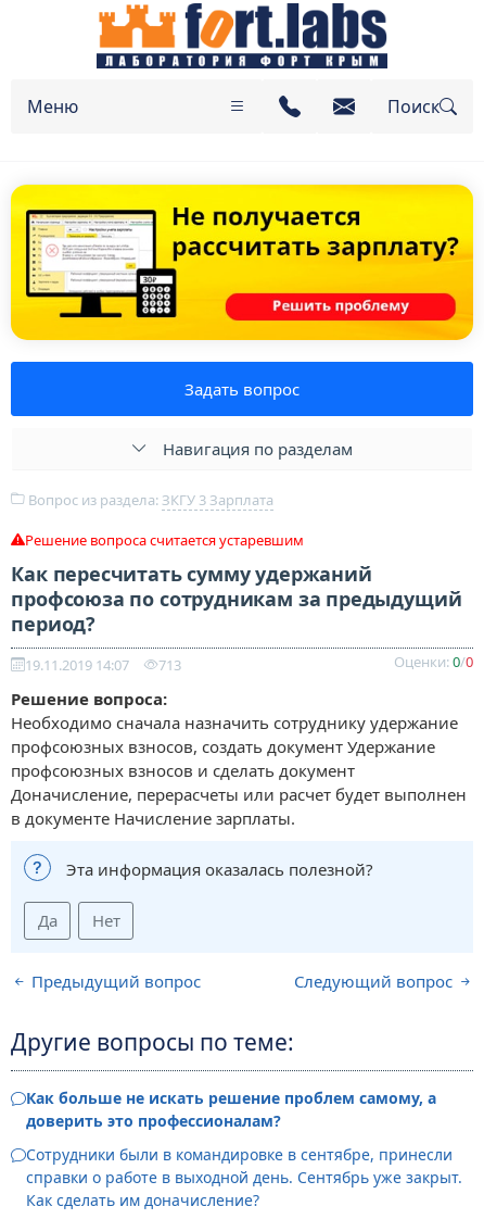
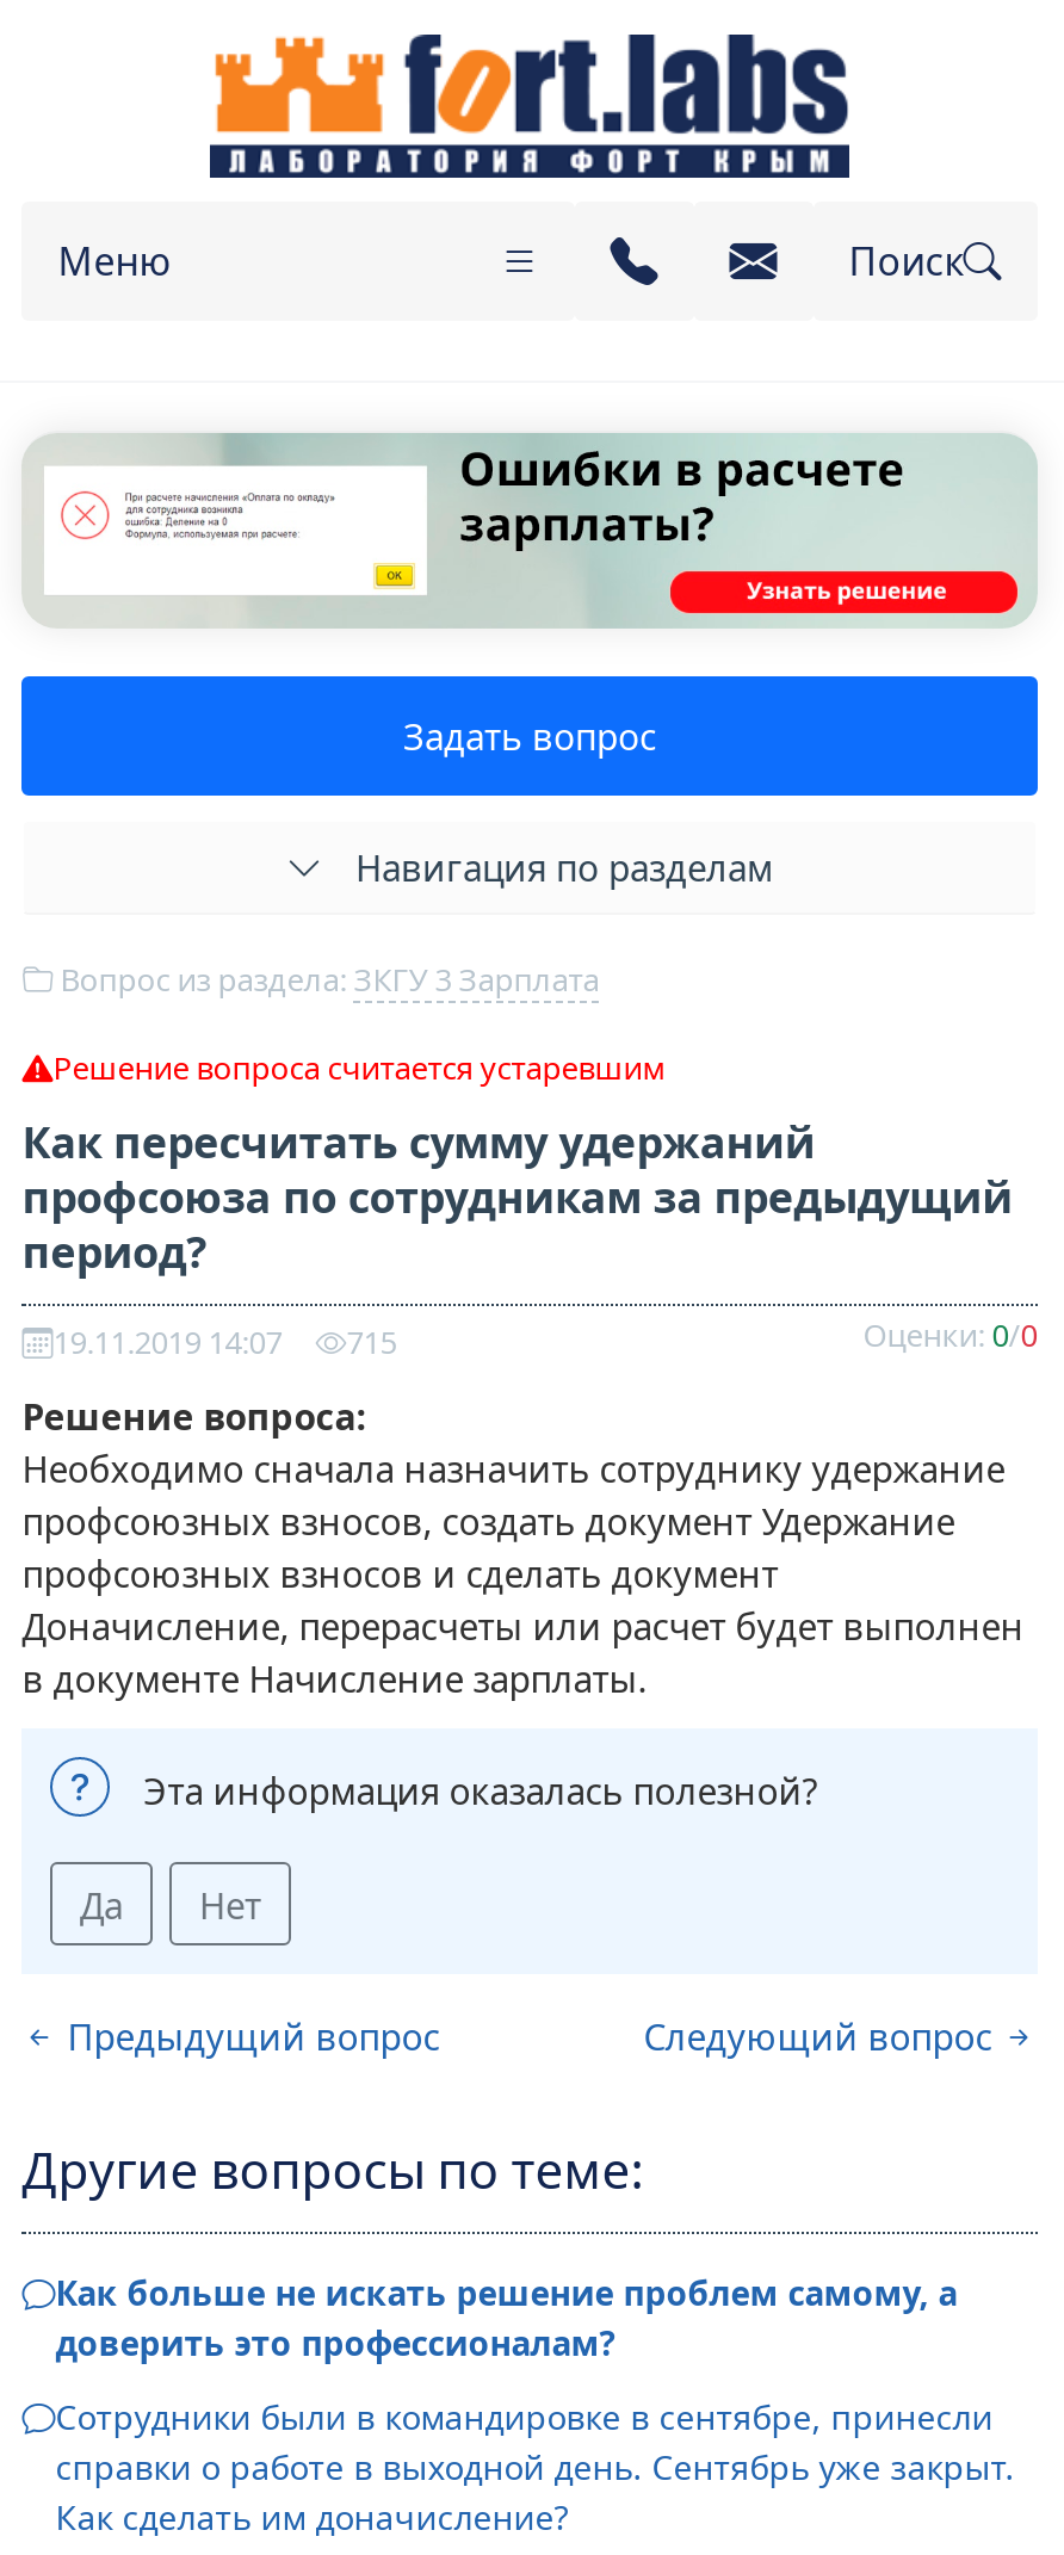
[10,184,474,341] [image] -> [21,433,1038,629] [image]
[25,655,181,674] 19.11.2019 14:07 713 -> [53,1320,396,1363] 19.11.2019 14:07 715

